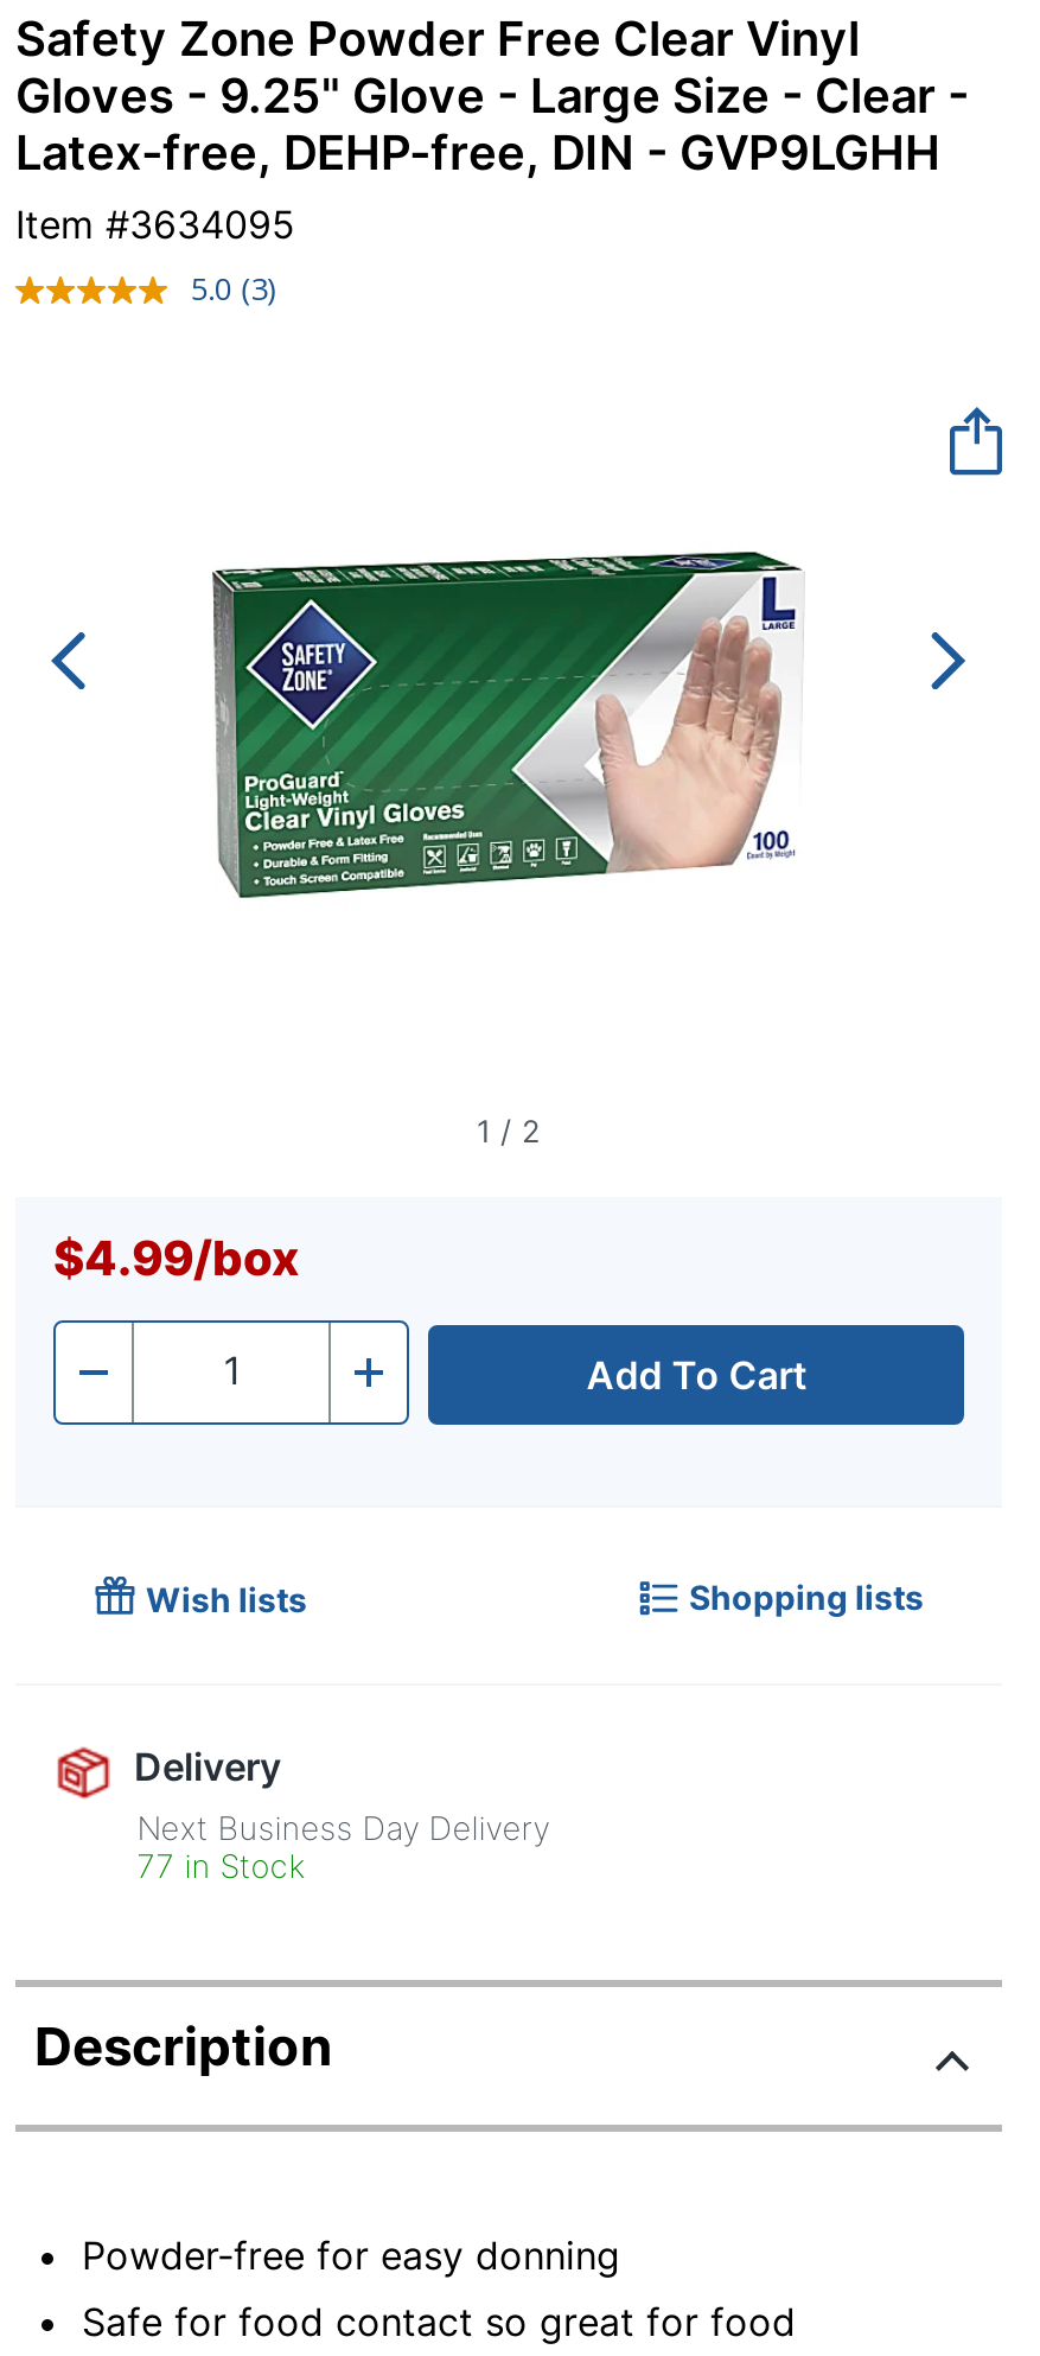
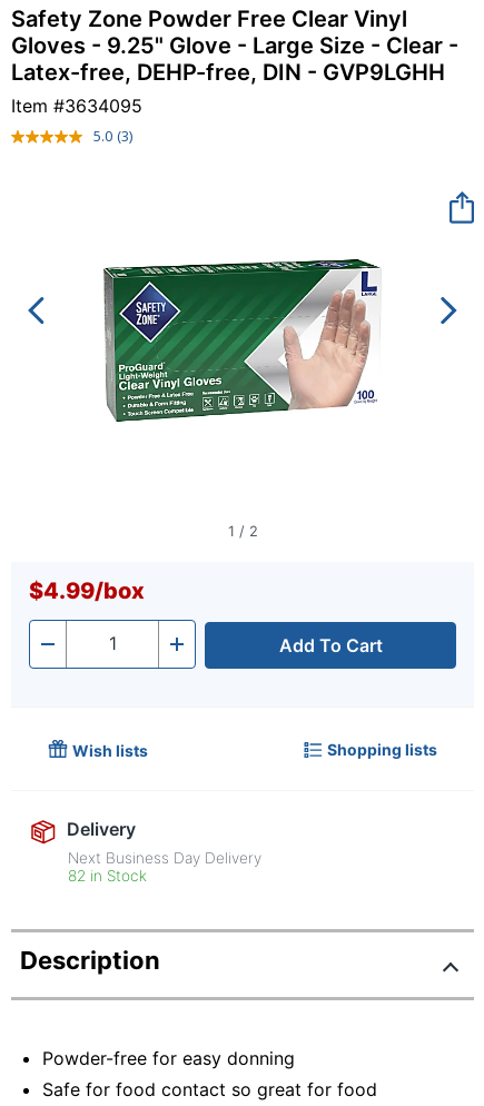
[137,1847,305,1885] 77 in Stock -> [68,867,147,885] 82 in Stock

